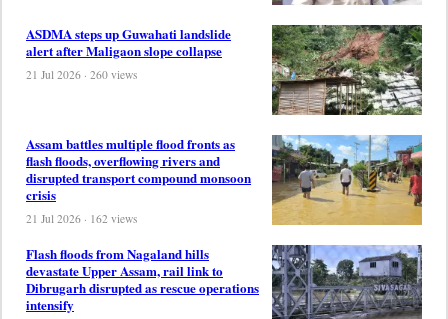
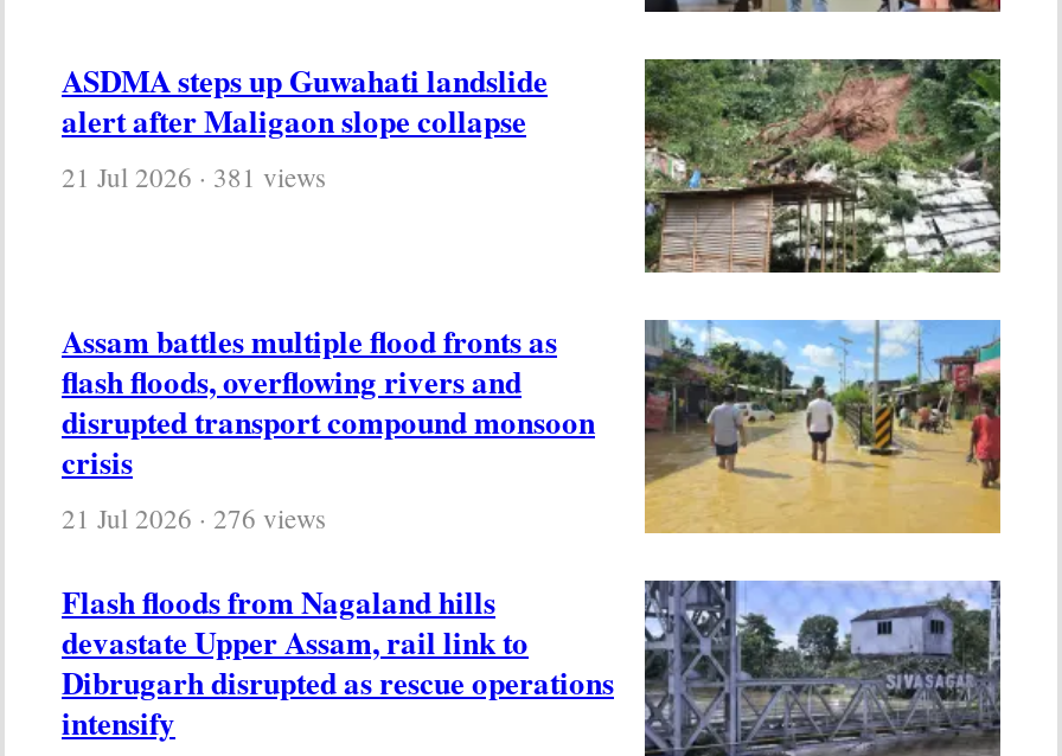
[26,67,137,82] 21 Jul 2026 · 260 views -> [62,159,325,195] 21 Jul 2026 · 381 views
[26,211,137,226] 21 Jul 2026 · 162 views -> [62,500,325,536] 21 Jul 2026 · 276 views

